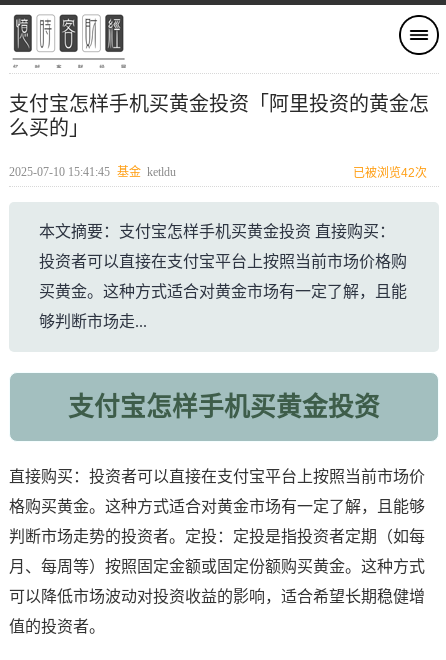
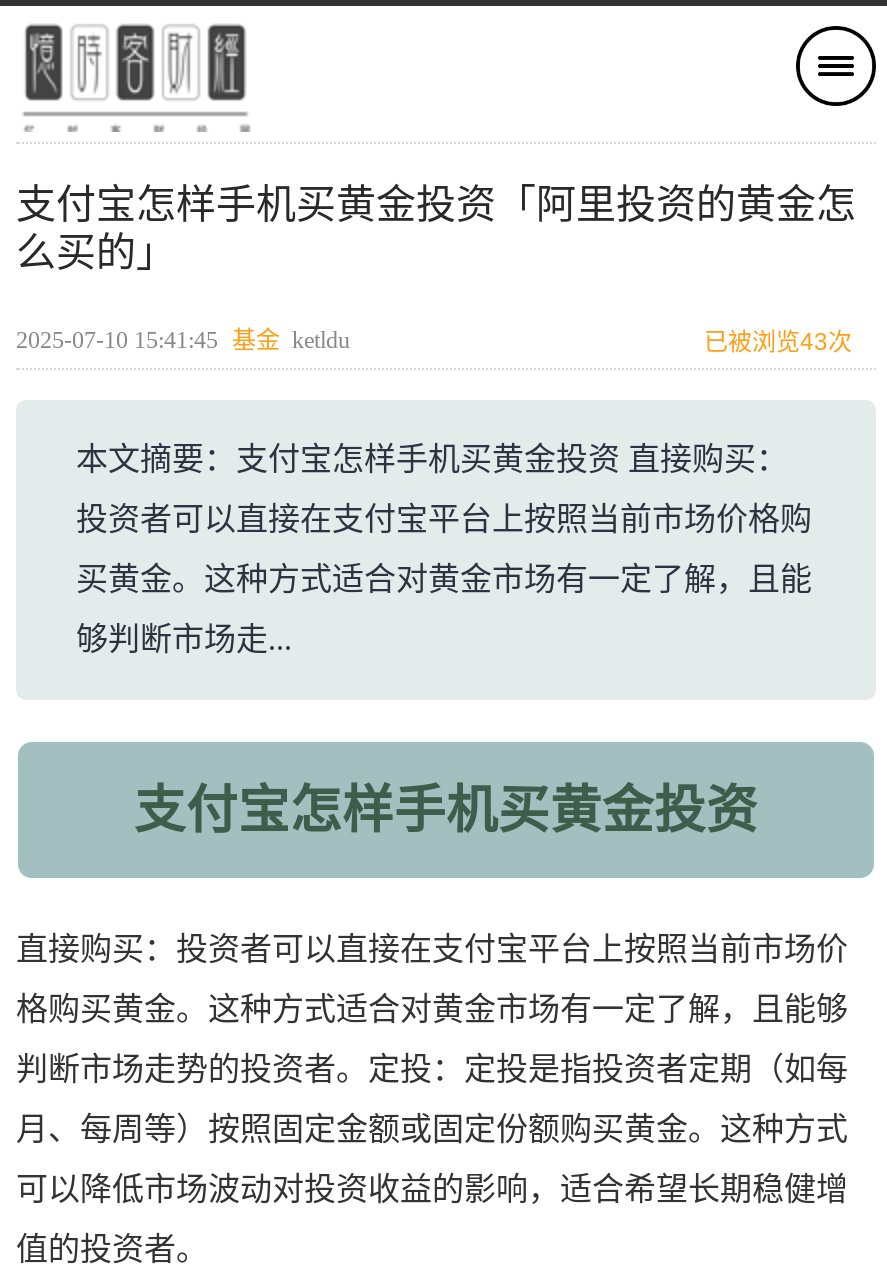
[353,166,427,180] 已被浏览42次 -> [704,328,852,356] 已被浏览43次

